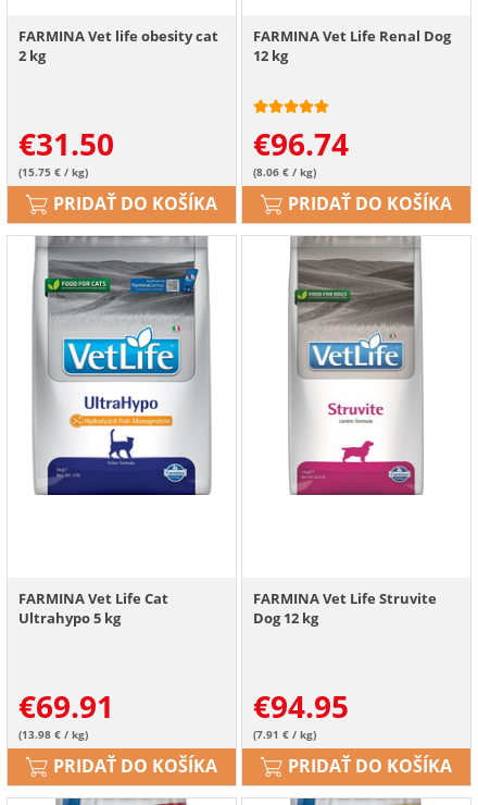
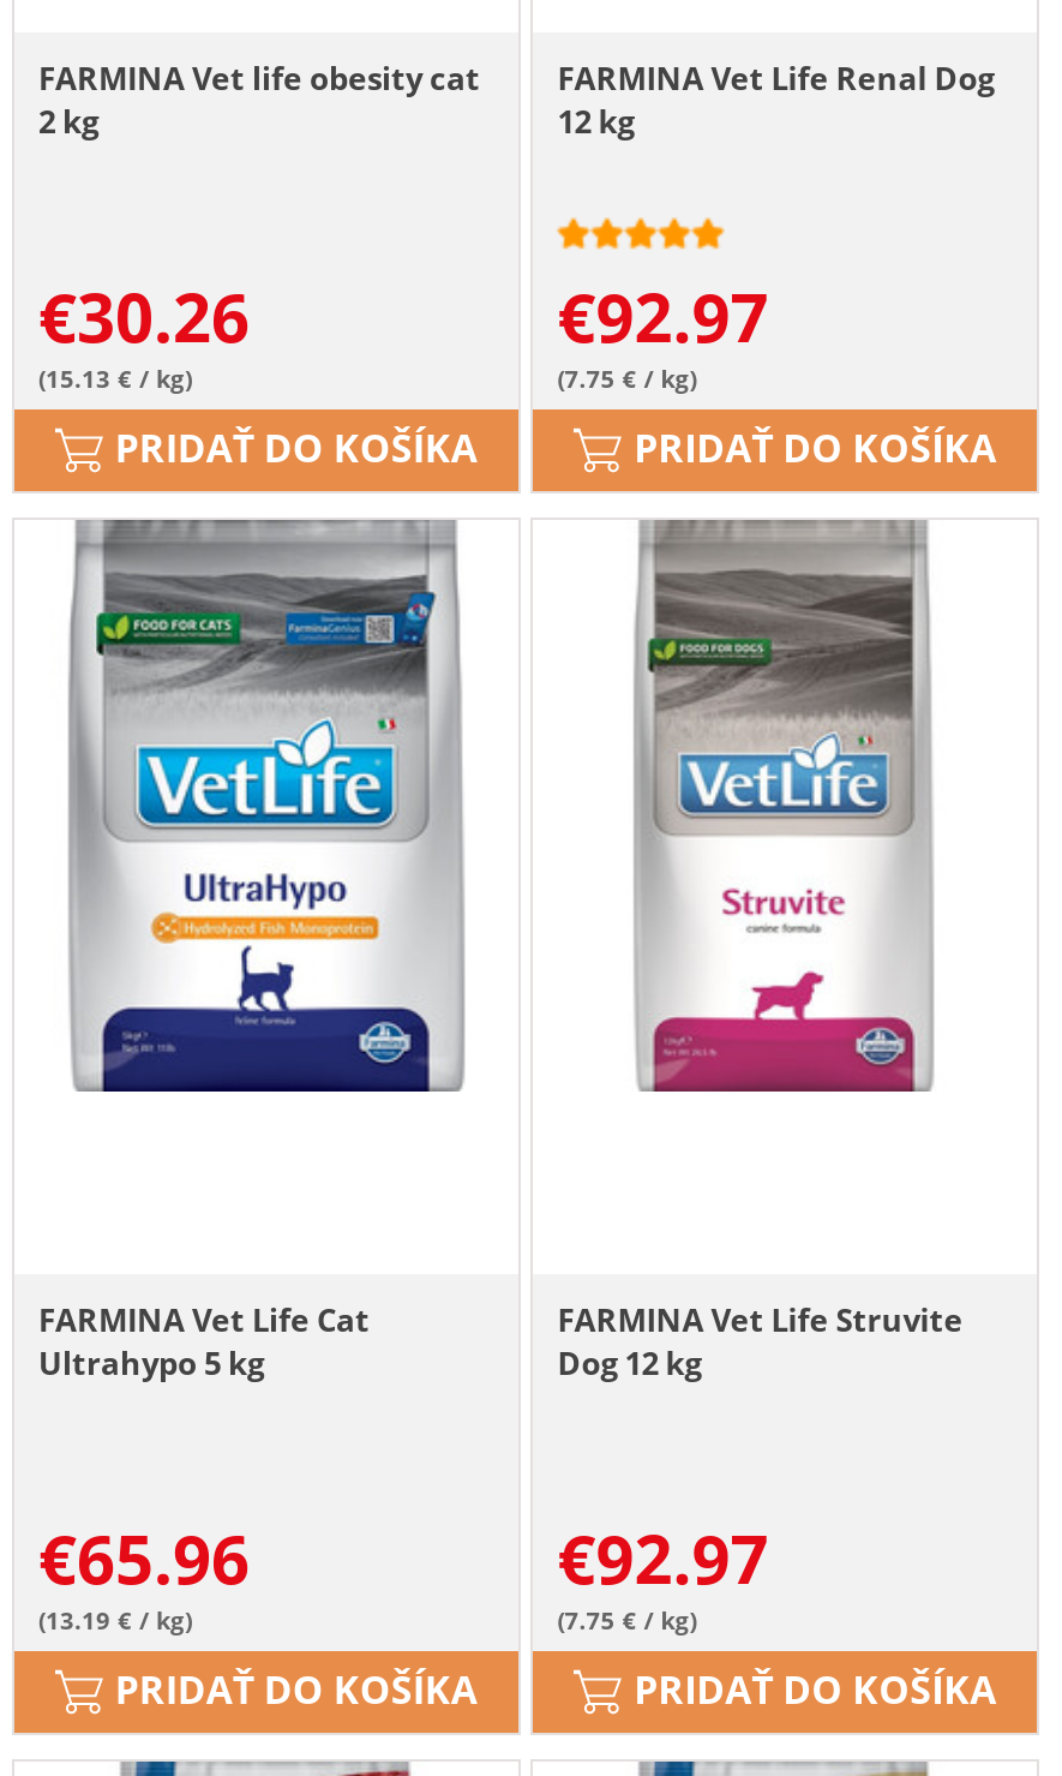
[18,123,114,164] €31.50 -> [38,271,250,362] €30.26
[253,123,349,164] €96.74 -> [557,271,768,362] €92.97
[18,164,88,180] (15.75 € / kg) -> [38,362,192,396] (15.13 € / kg)
[253,164,316,180] (8.06 € / kg) -> [557,362,696,396] (7.75 € / kg)
[18,685,114,726] €69.91 -> [38,1511,250,1603] €65.96
[253,685,349,726] €94.95 -> [557,1511,768,1603] €92.97
[18,726,88,742] (13.98 € / kg) -> [38,1603,192,1636] (13.19 € / kg)
[253,726,316,742] (7.91 € / kg) -> [557,1603,696,1636] (7.75 € / kg)

